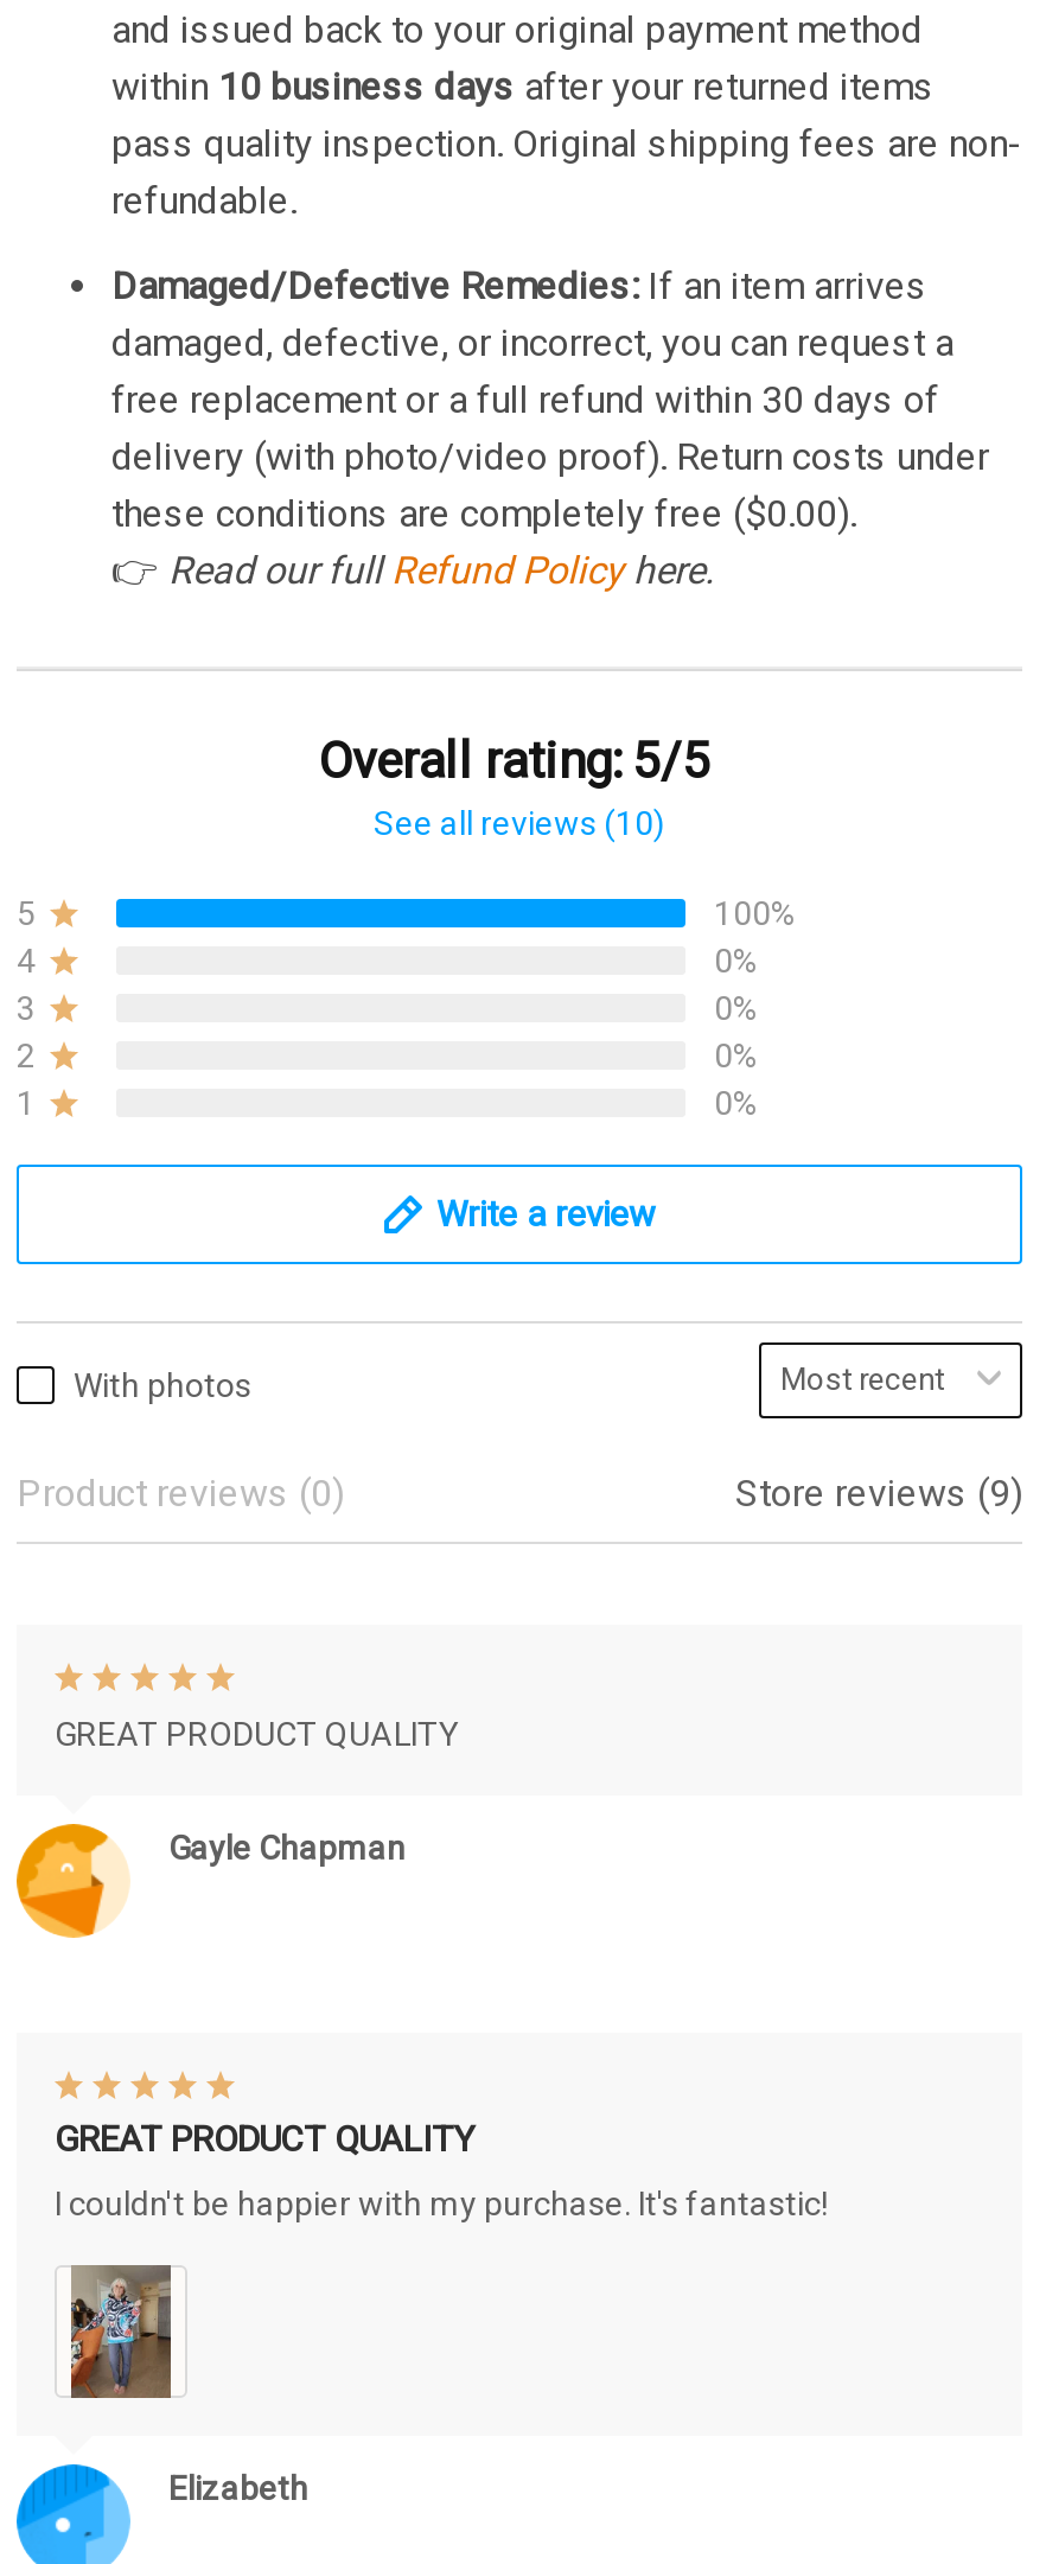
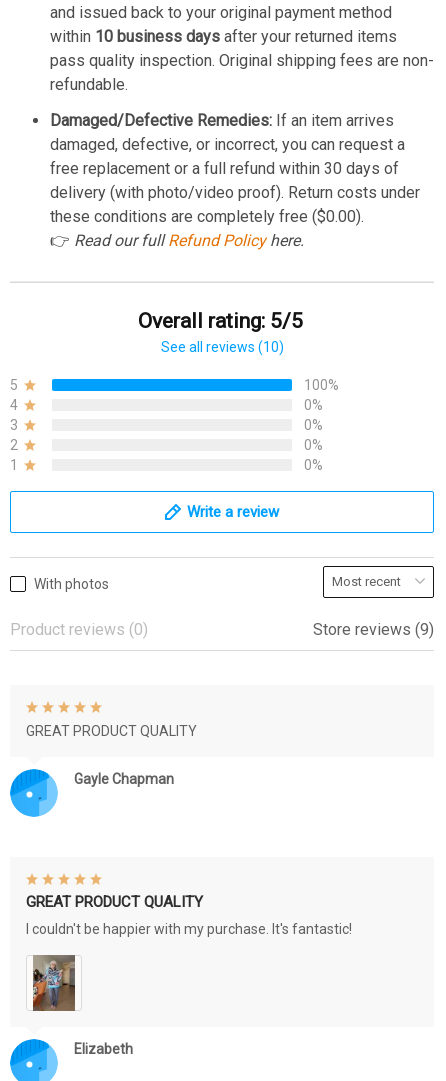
[14,1822,130,1940] [image] -> [9,768,59,818] [image]

